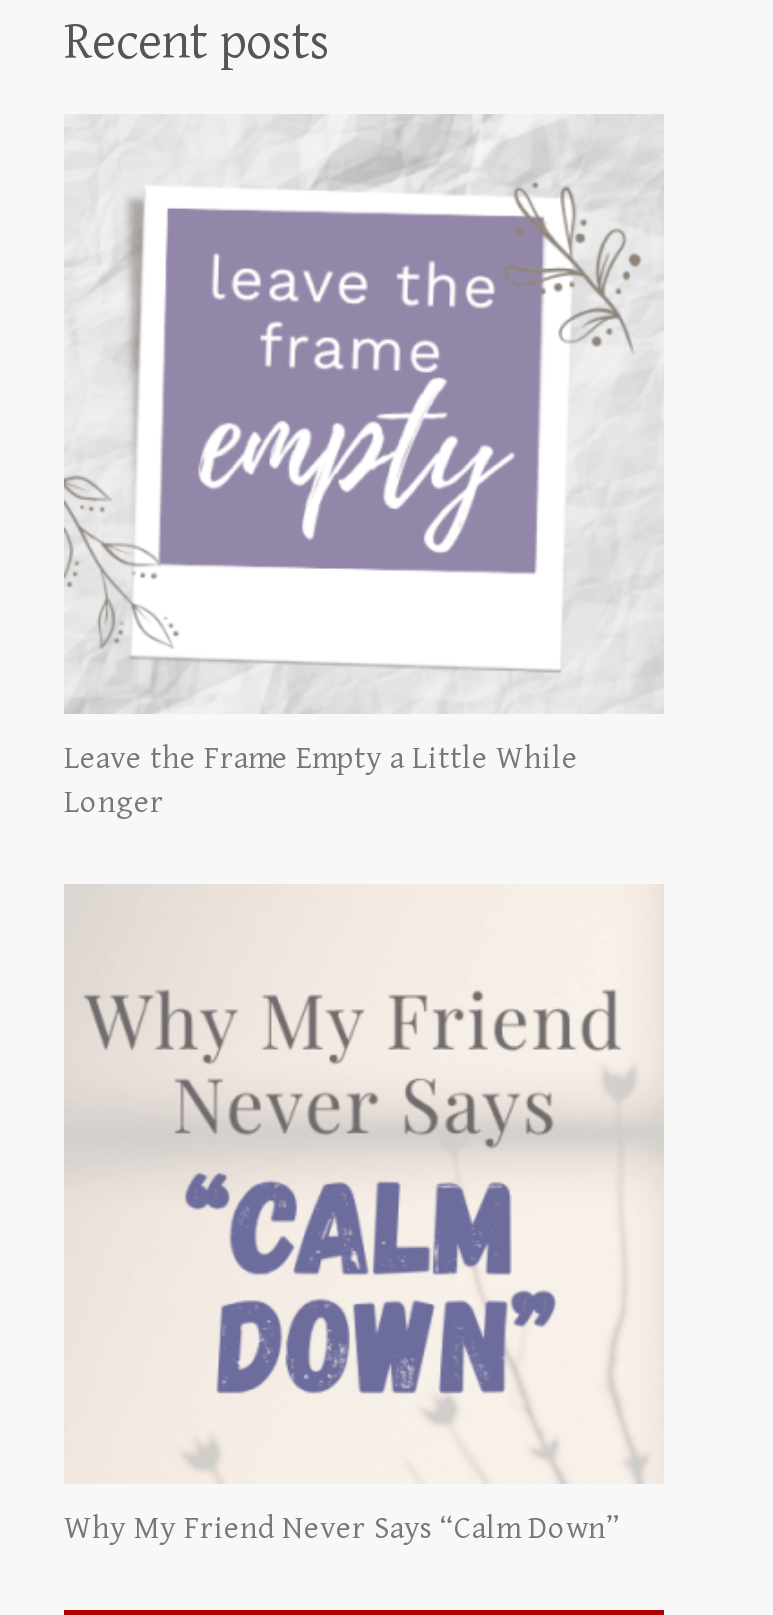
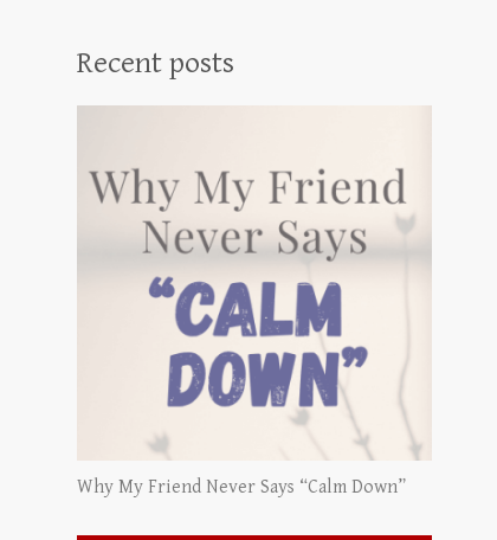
[64,114,664,823] [image] | Leave the Frame Empty a Little While | Longer -> none

